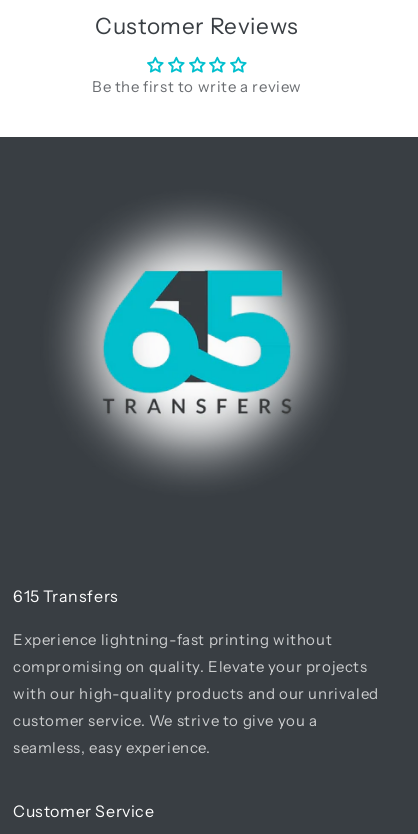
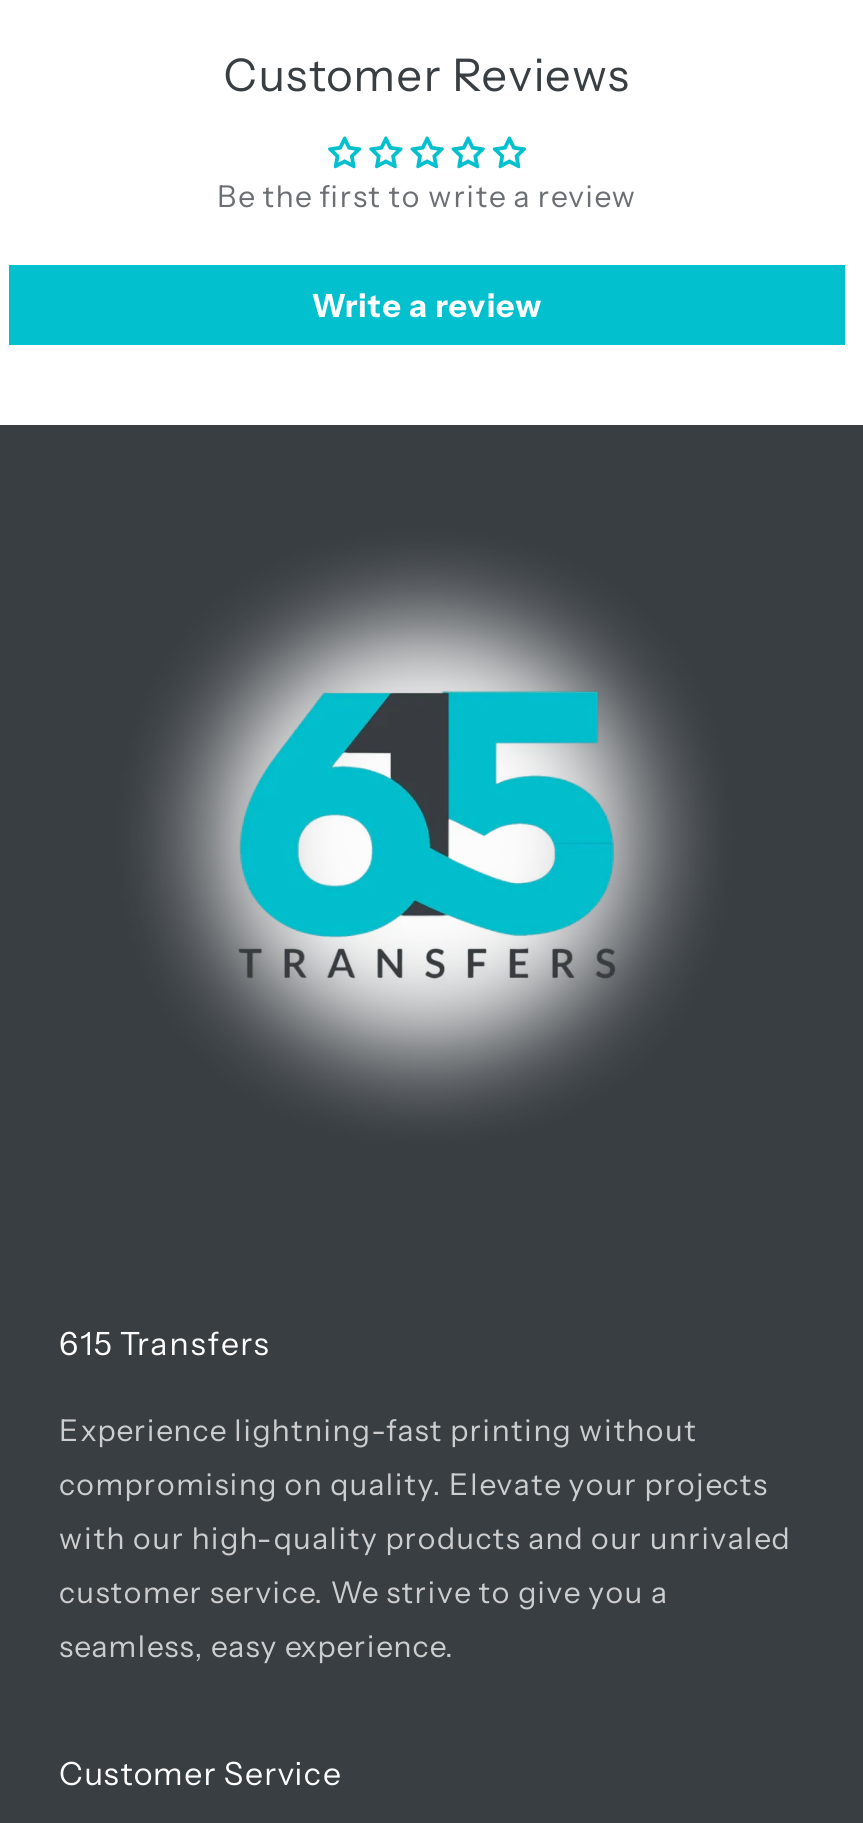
none -> [312,285,542,325] Write a review

